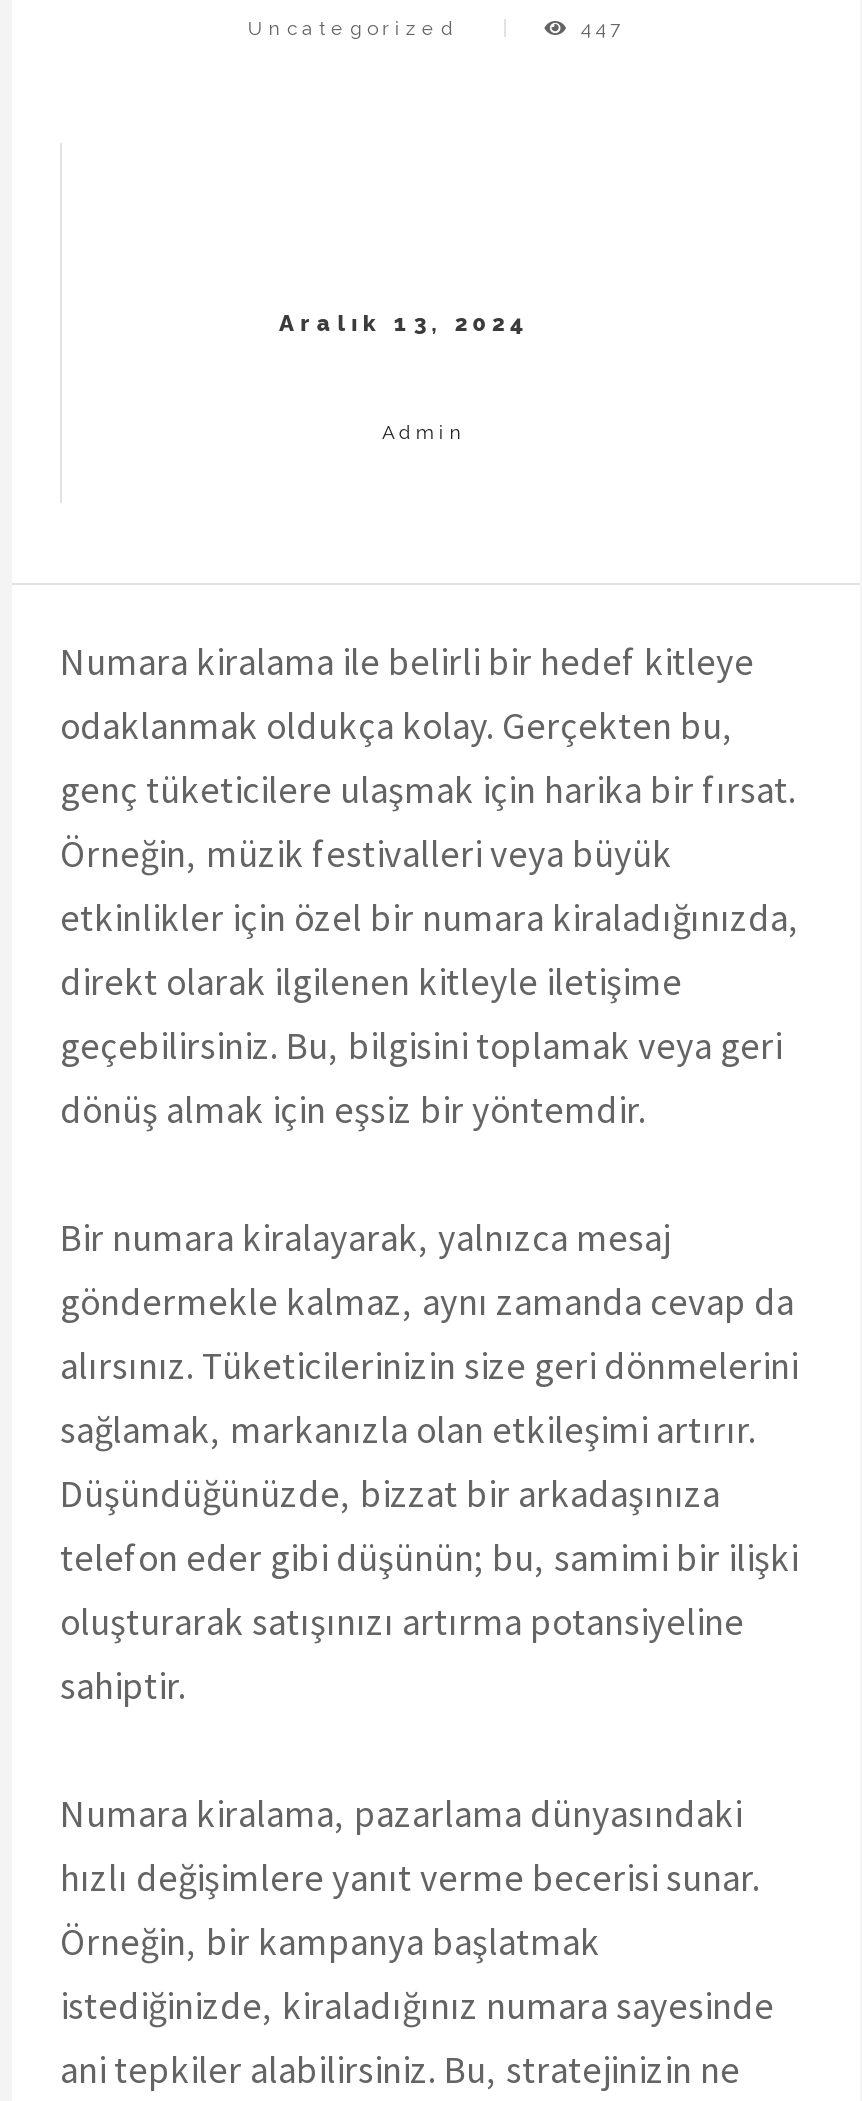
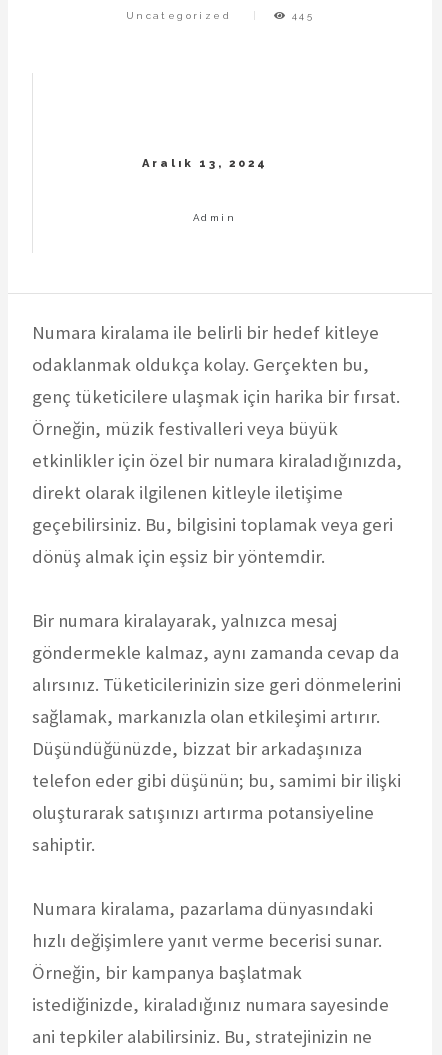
[571,17,625,39] 447 -> [288,10,314,21] 445

